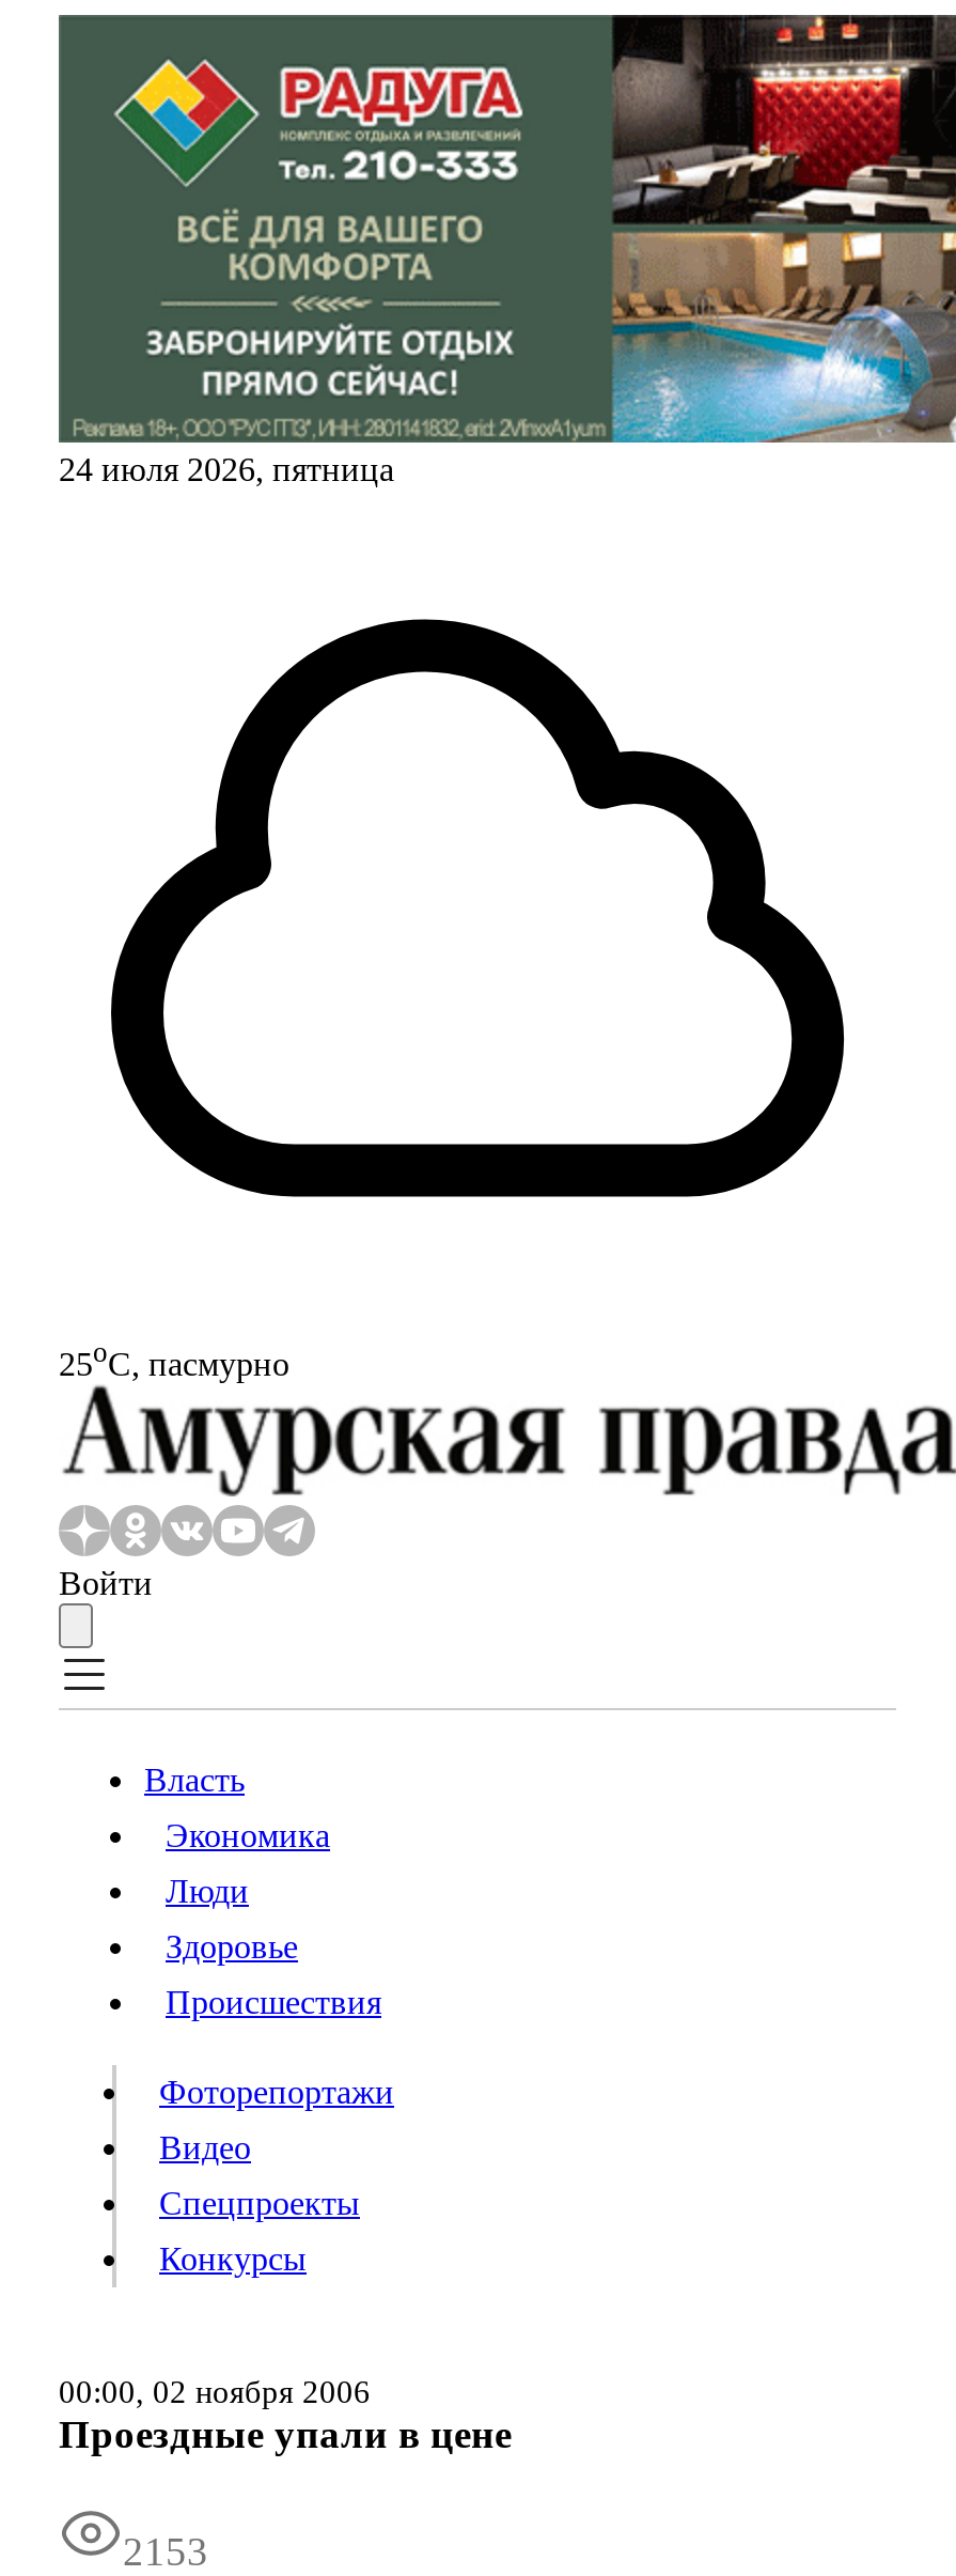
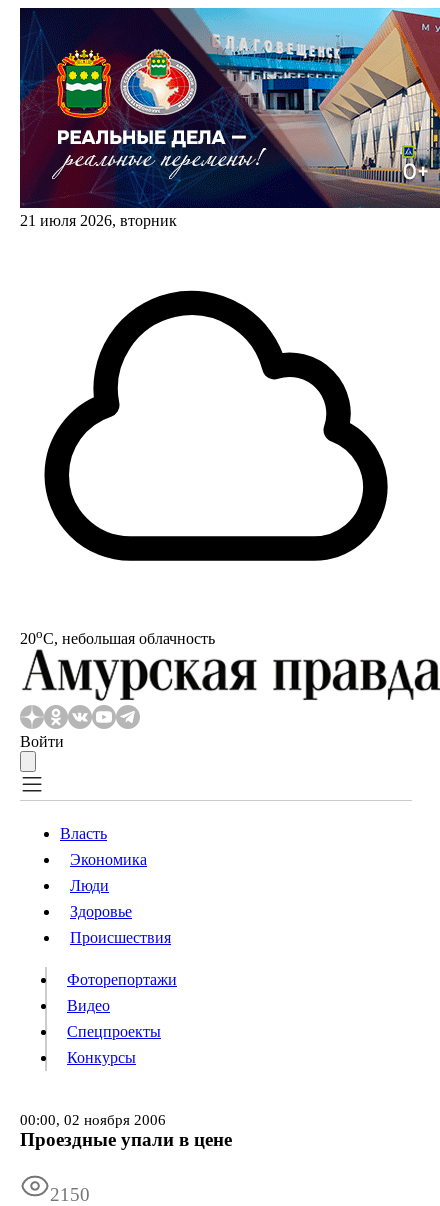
[59,13,950,487] [image] | 24 июля 2026, пятница -> [20,7,437,229] [image] | 21 июля 2026, вторник
[59,1336,289,1382] 25oС, пасмурно -> [20,626,215,647] 20oС, небольшая облачность
[123,2530,208,2575] 2153 -> [50,1184,90,1205] 2150

